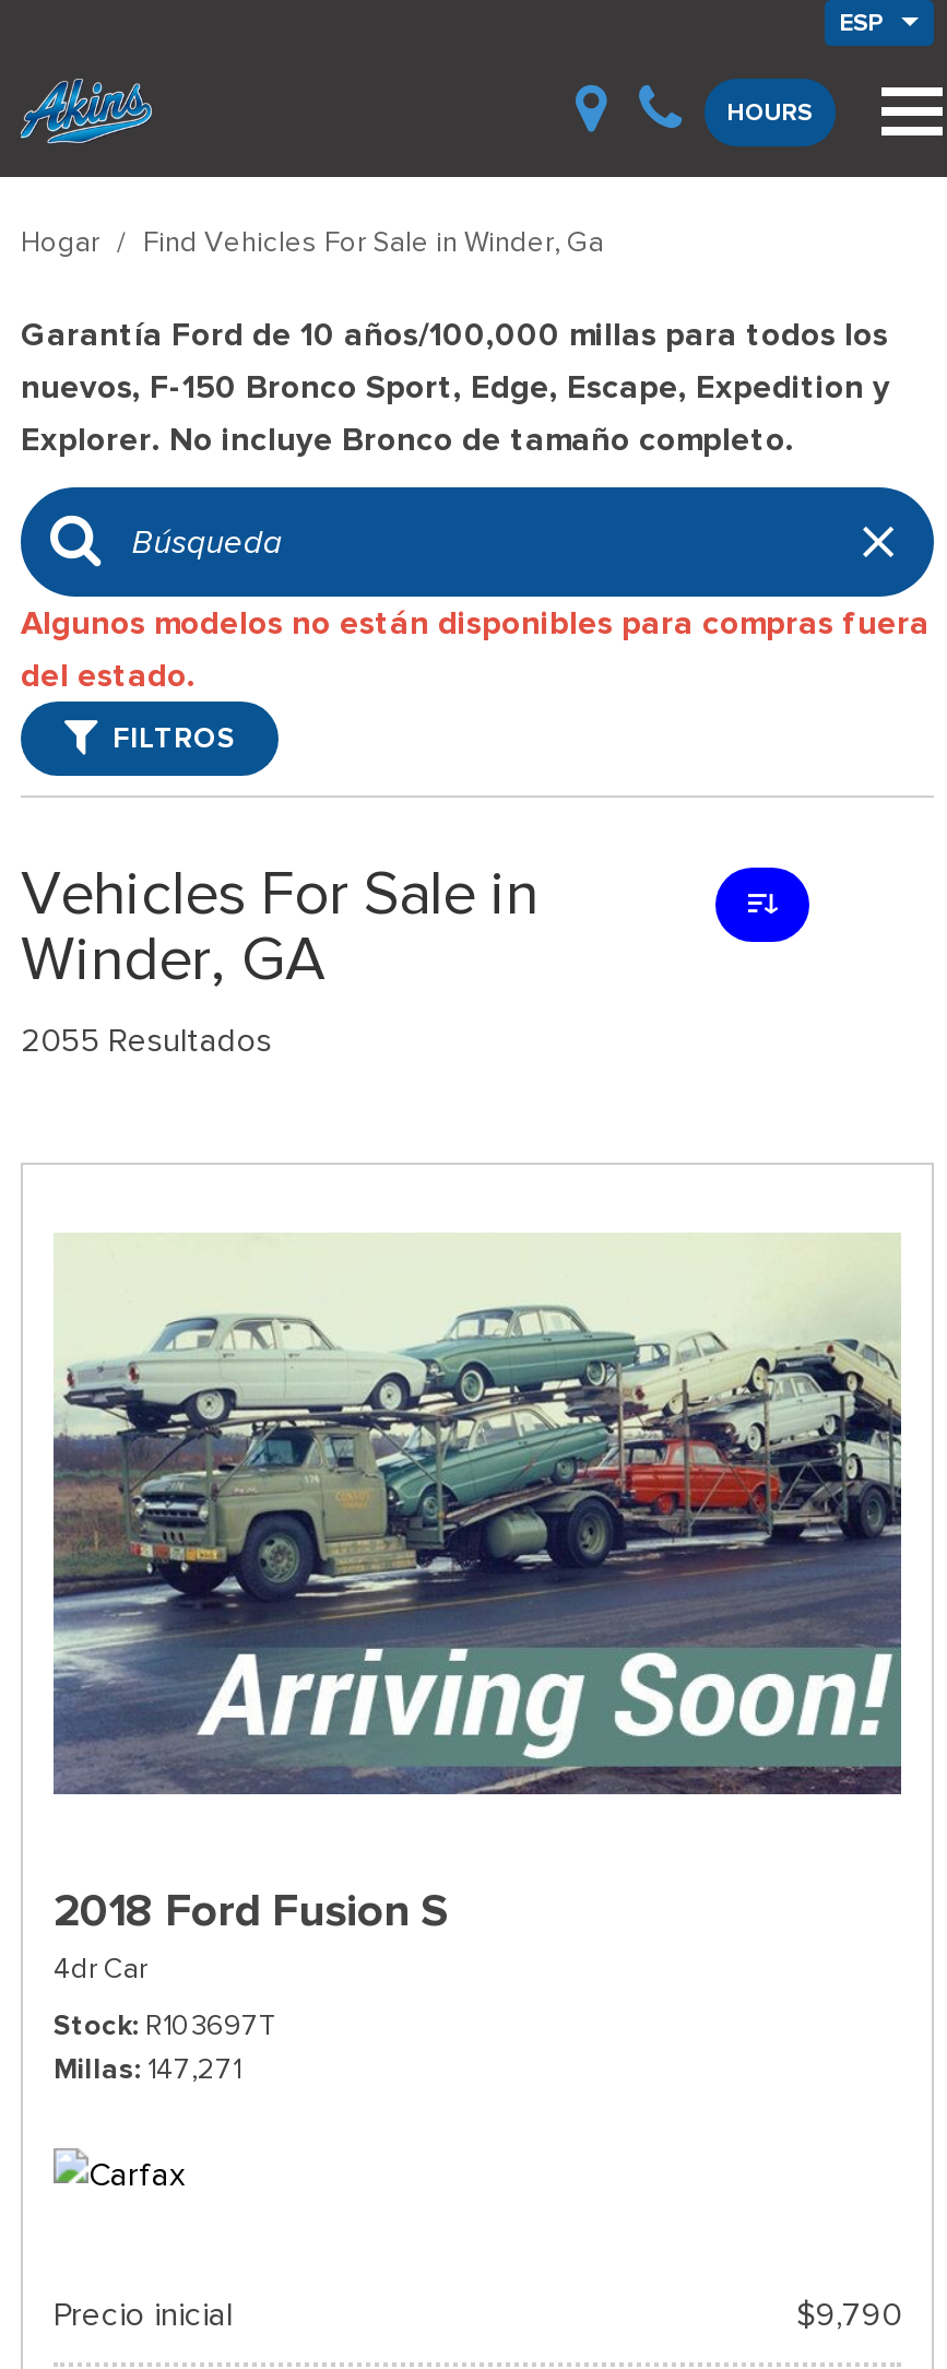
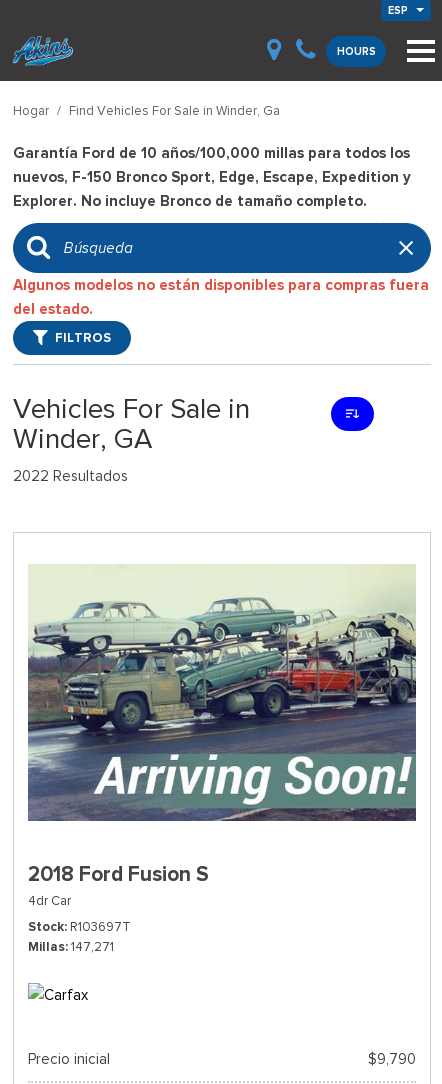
[21,1021,272,1060] 2055 Resultados -> [13,467,128,485] 2022 Resultados

